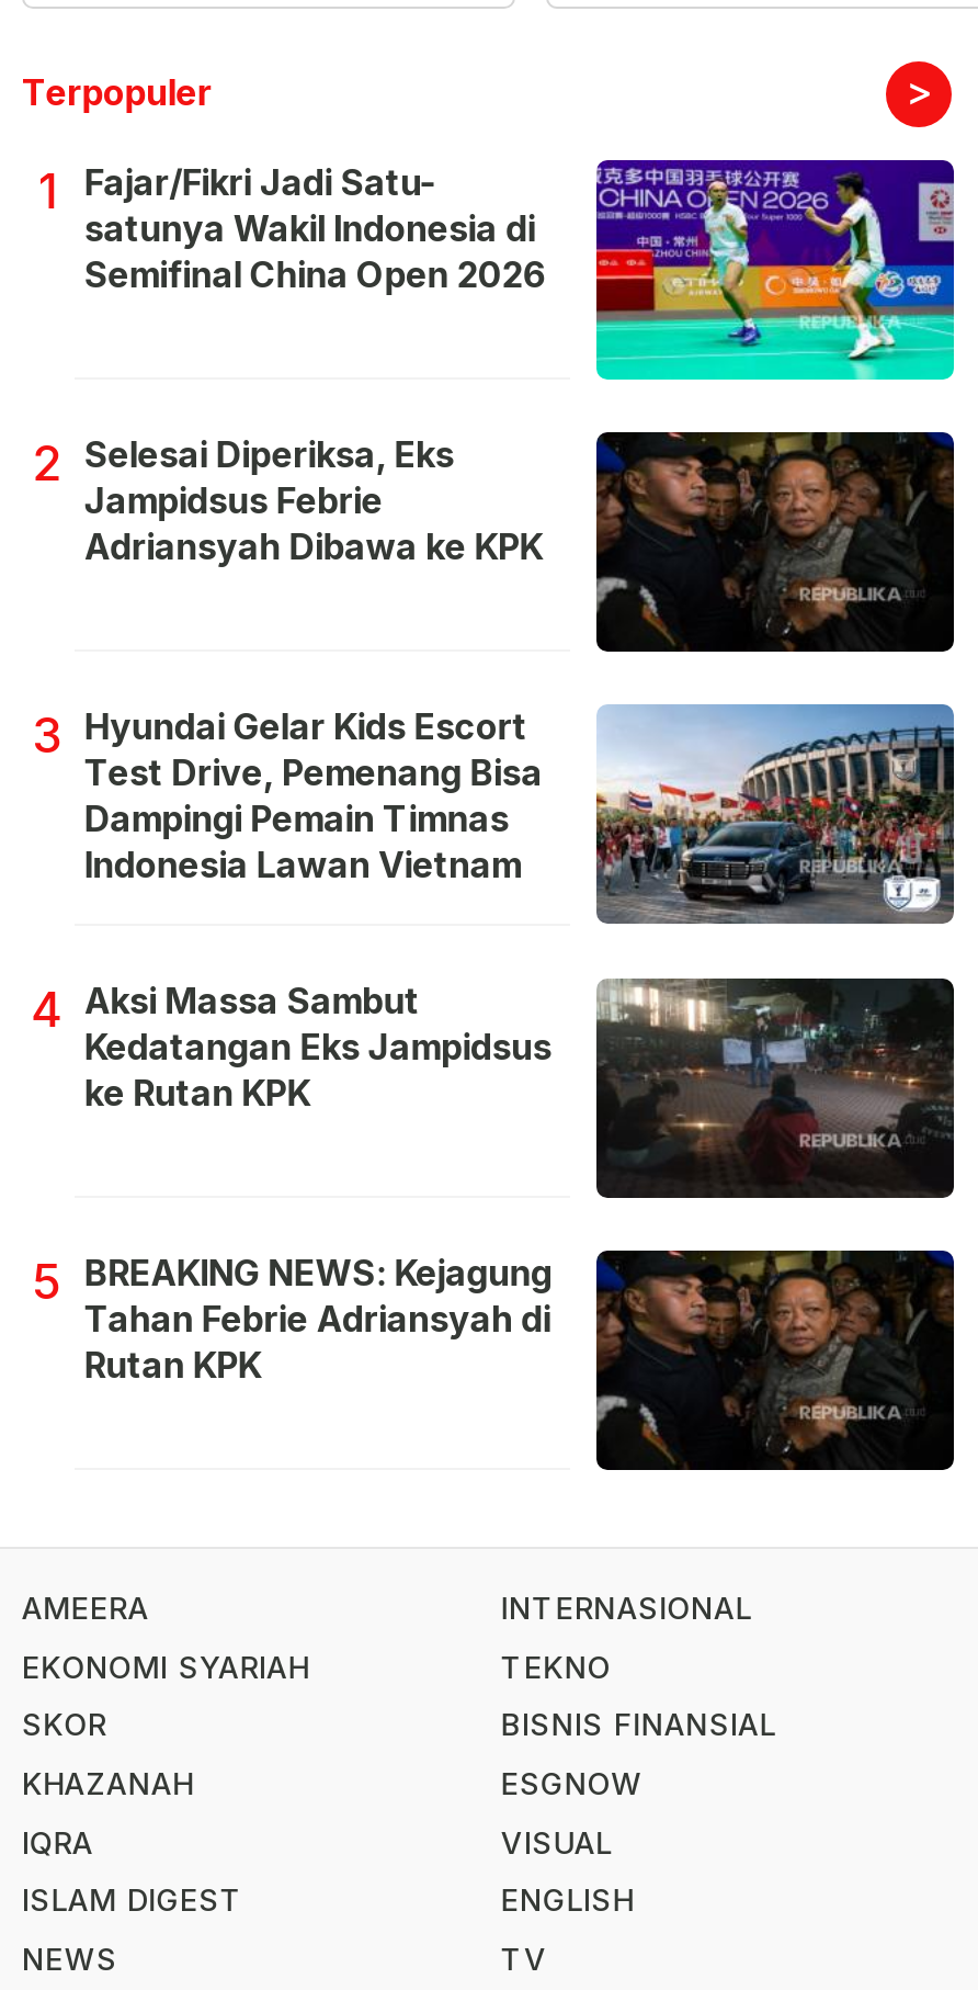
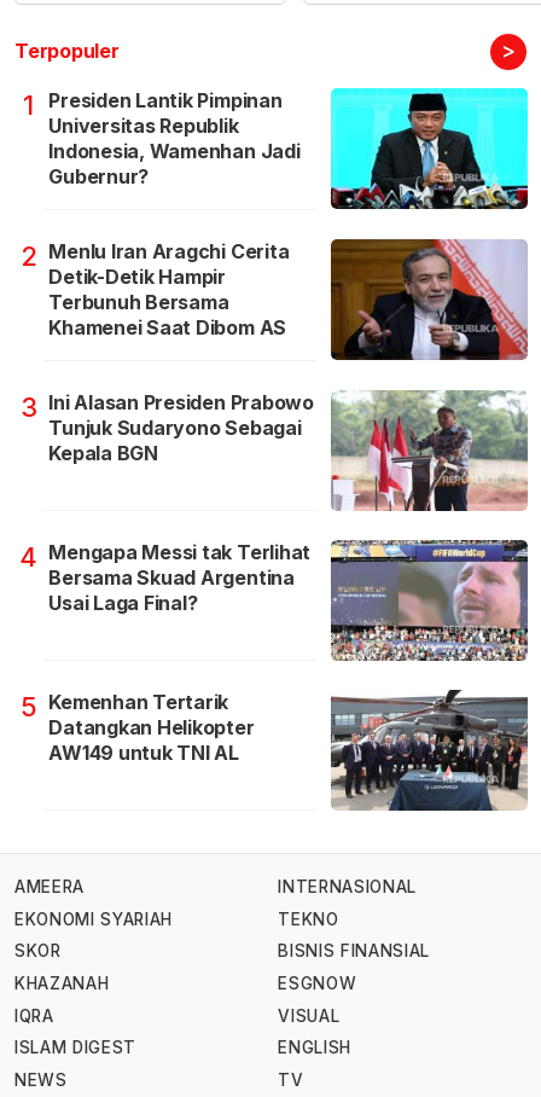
[84,158,956,382] [image] | Fajar/Fikri Jadi Satu- | satunya Wakil Indonesia di | Semifinal China Open 2026 -> [49,87,529,210] [image] | Presiden Lantik Pimpinan | Universitas Republik | Indonesia, Wamenhan Jadi | Gubernur?
[32,430,956,654] [image] | 2 Selesai Diperiksa, Eks | Jampidsus Febrie | Adriansyah Dibawa ke KPK -> [20,238,529,361] [image] | 2 Menlu Iran Aragchi Cerita | Detik-Detik Hampir | Terbunuh Bersama | Khamenei Saat Dibom AS
[32,702,956,926] [image] | 3 Hyundai Gelar Kids Escort | Test Drive, Pemenang Bisa | Dampingi Pemain Timnas | Indonesia Lawan Vietnam -> [20,389,528,511] [image] | 3 Ini Alasan Presiden Prabowo | Tunjuk Sudaryono Sebagai | Kepala BGN
[31,976,956,1198] [image] | 4 Aksi Massa Sambut | Kedatangan Eks Jampidsus | ke Rutan KPK -> [20,539,529,662] [image] | 4 Mengapa Messi tak Terlihat | Bersama Skuad Argentina | Usai Laga Final?
[32,1252,552,1388] 5 BREAKING NEWS: Kejagung | Tahan Febrie Adriansyah di | Rutan KPK -> [20,690,254,765] 5 Kemenhan Tertarik | Datangkan Helikopter | AW149 untuk TNI AL
[594,1248,956,1472] [image] -> [330,690,529,812] [image]

